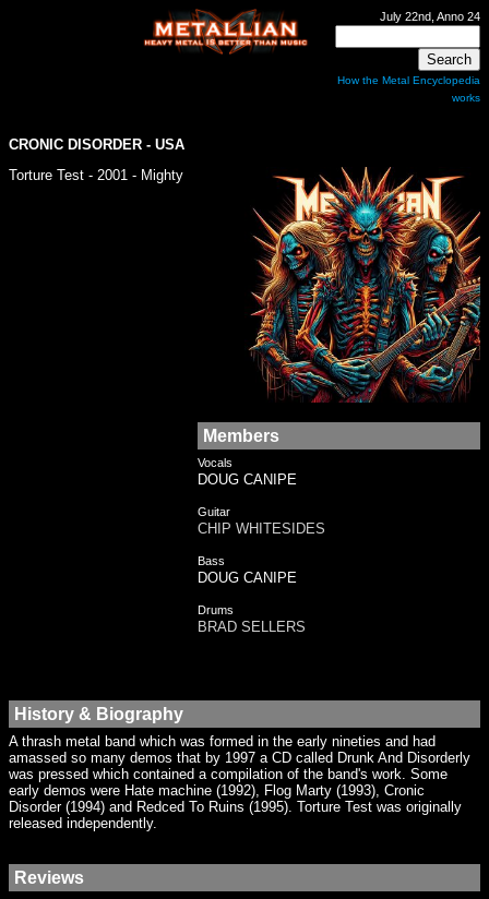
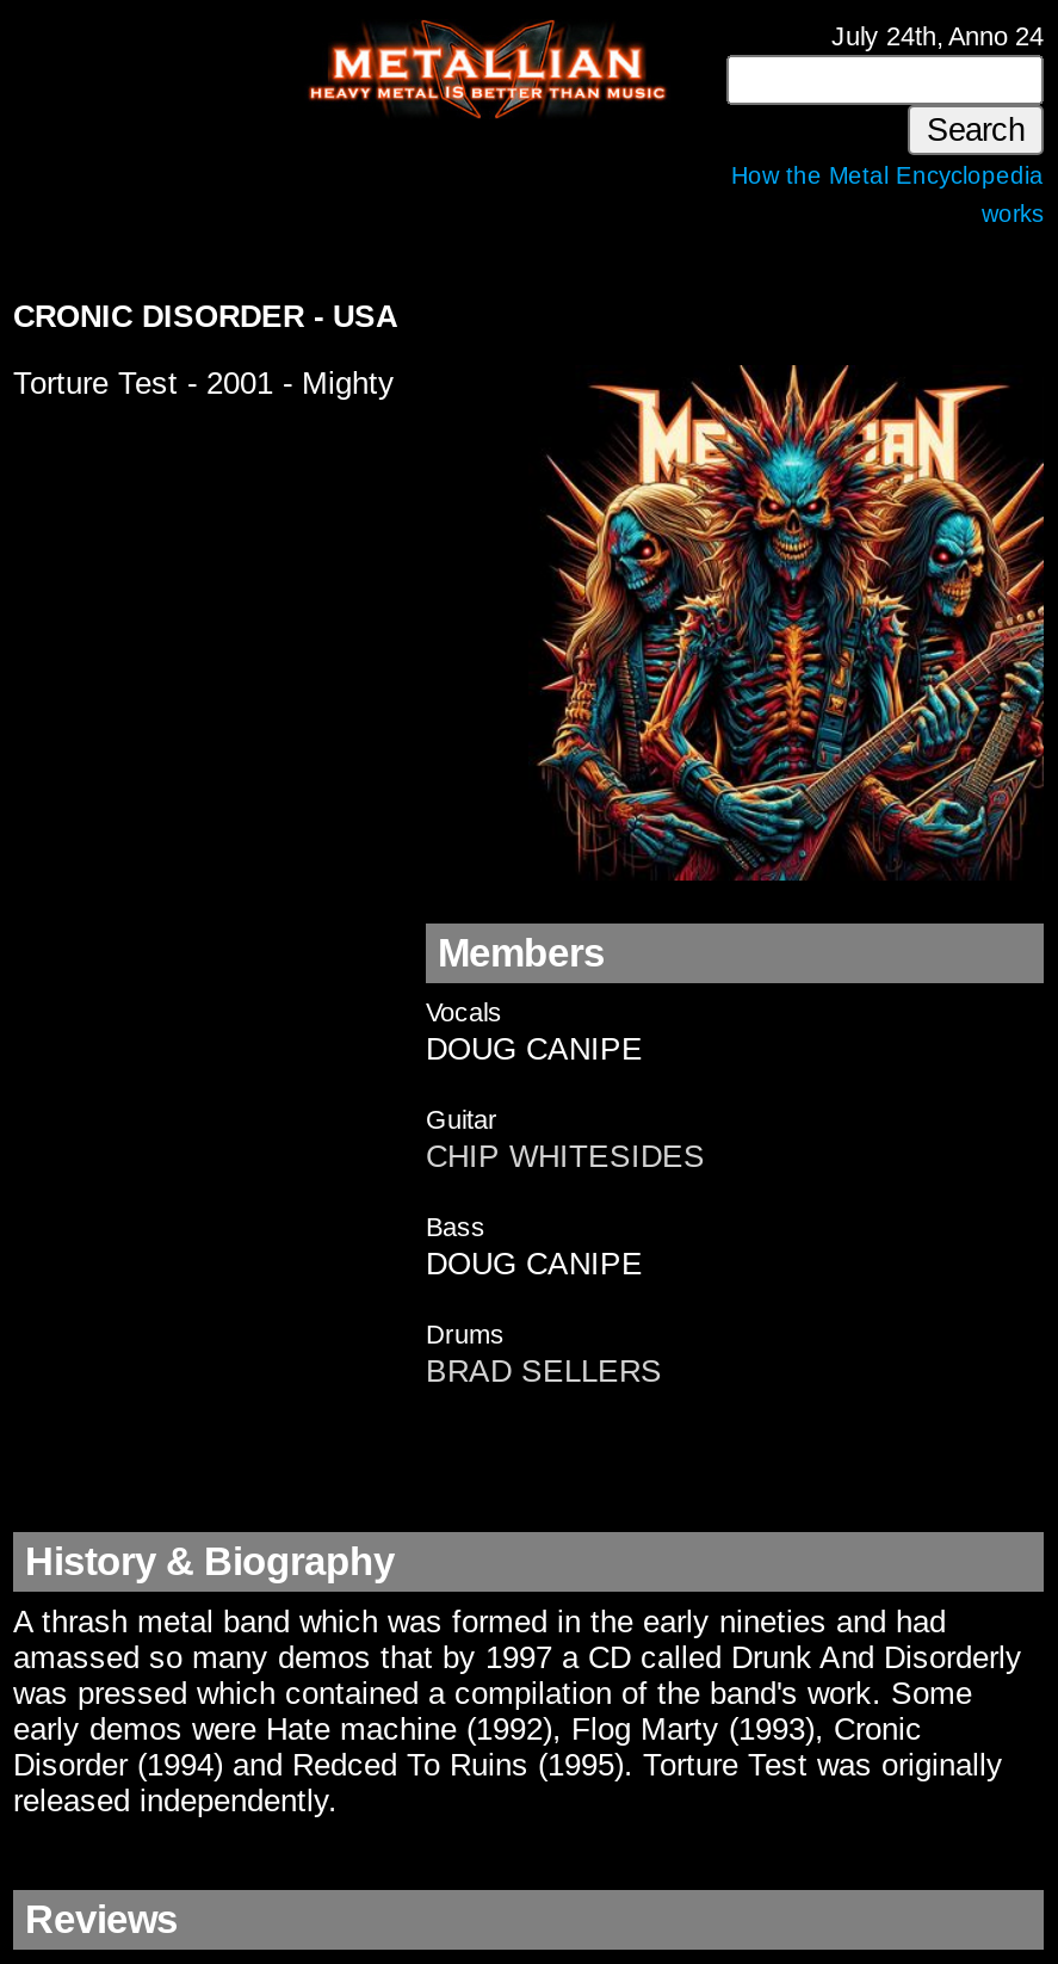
[380,10,480,23] July 22nd, Anno 24 -> [831,21,1044,50] July 24th, Anno 24

